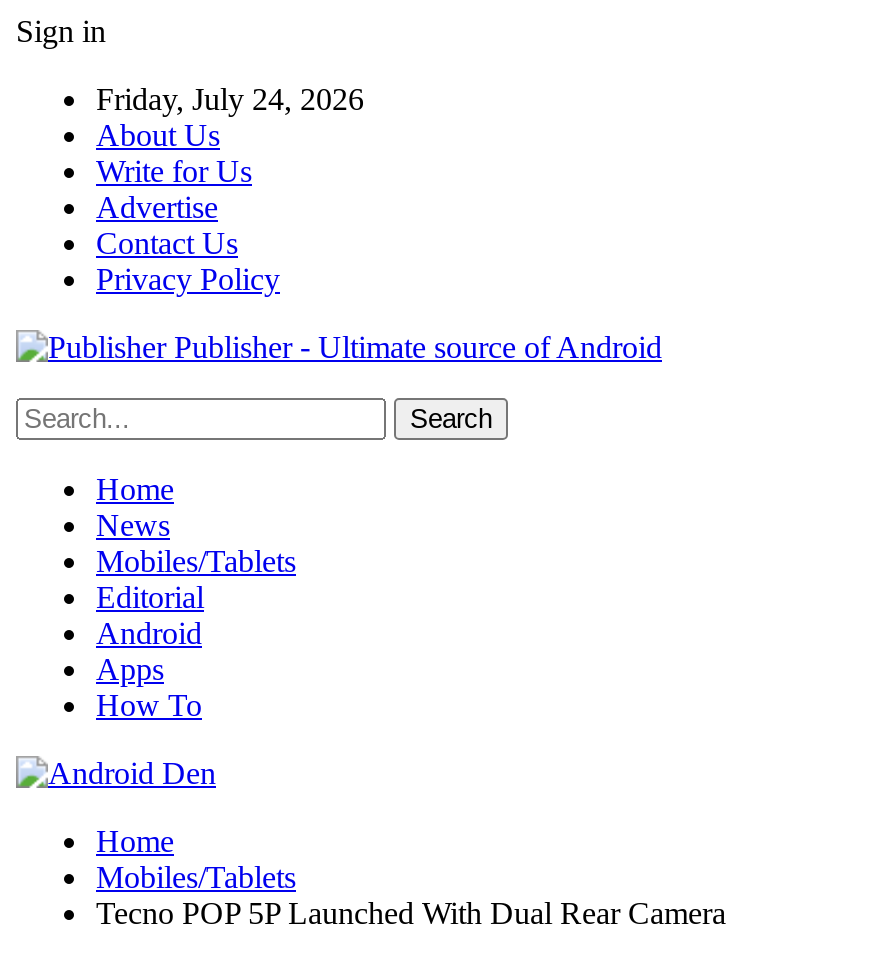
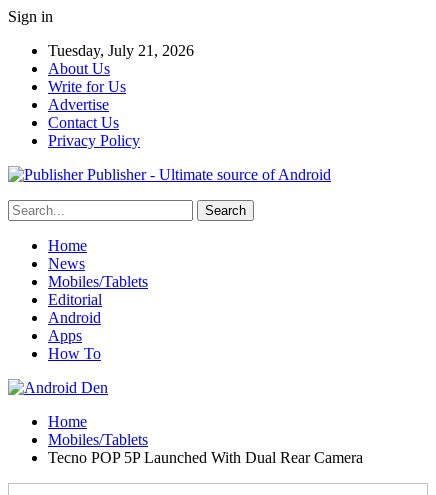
[96,82,364,116] Friday, July 24, 2026 -> [48,42,194,59] Tuesday, July 21, 2026

